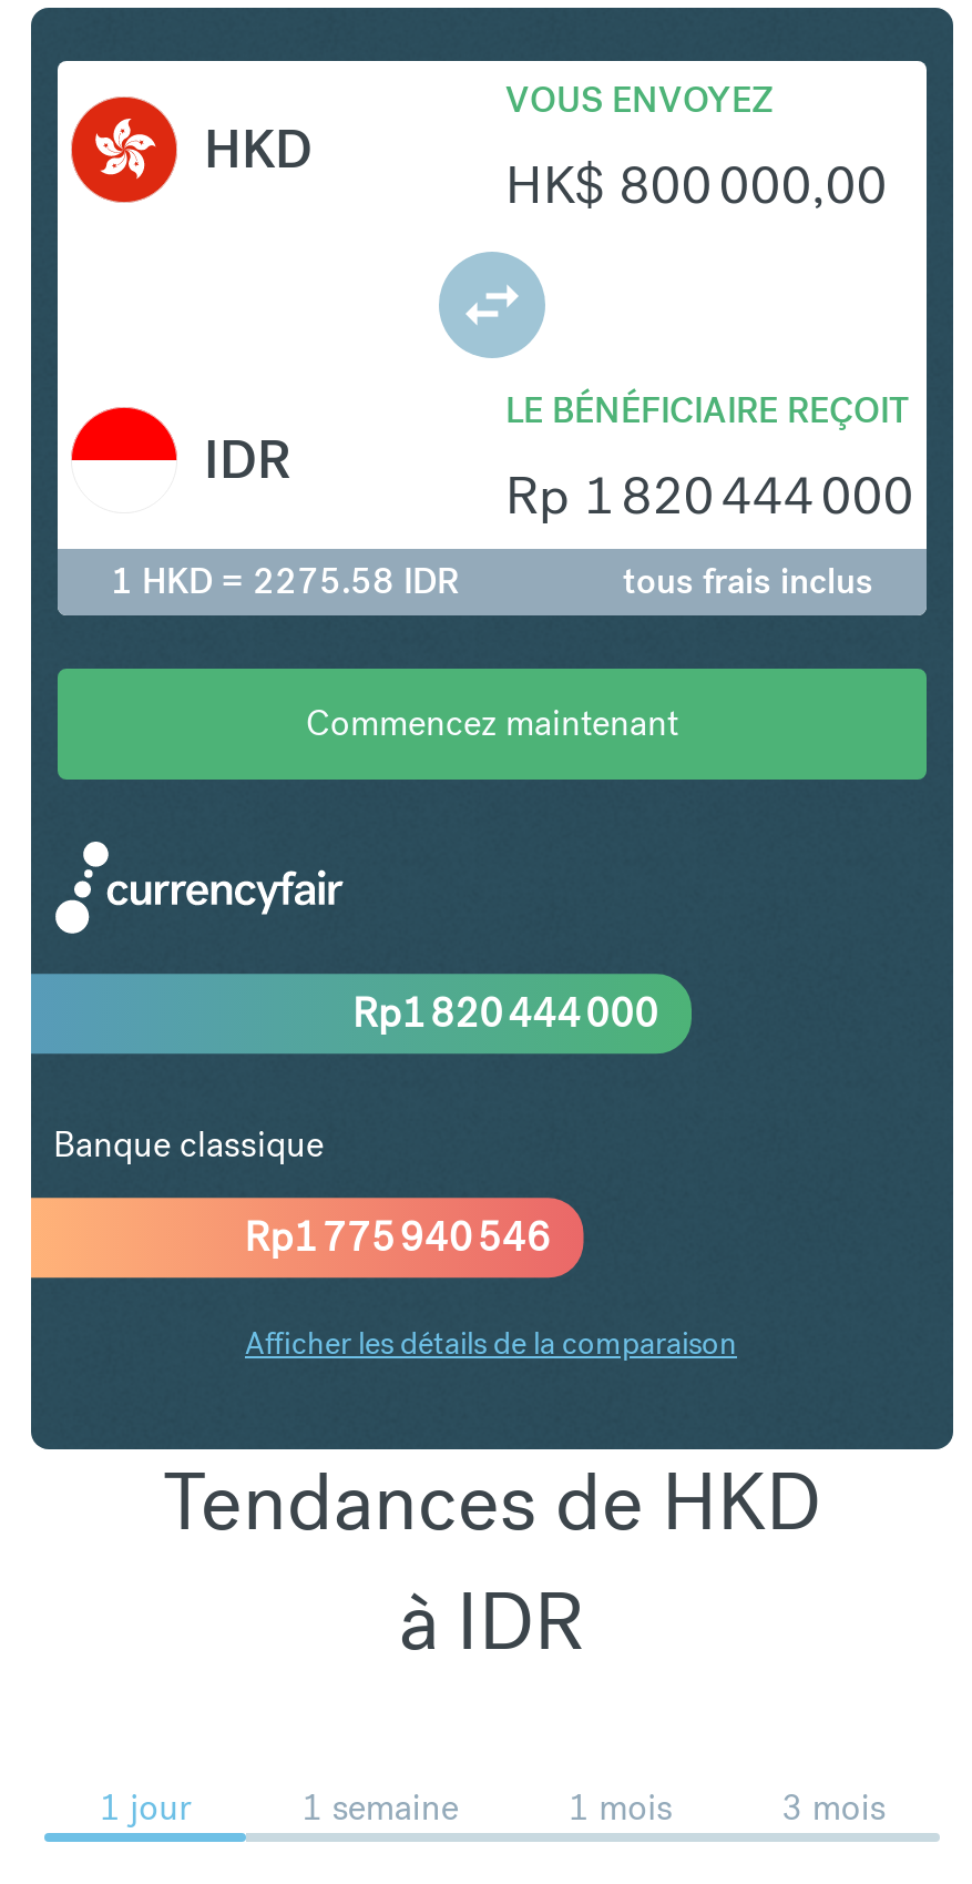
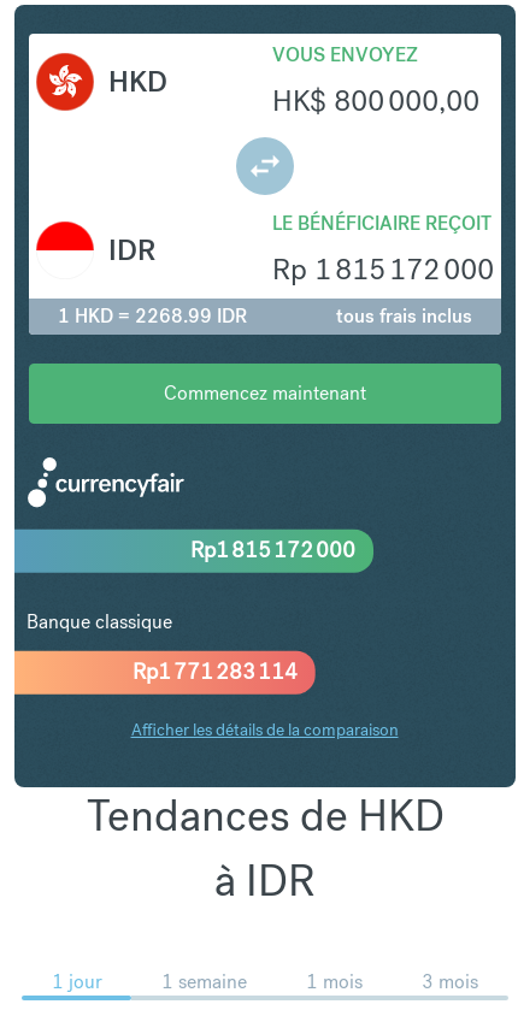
[505,459,913,528] Rp 1 820 444 000 -> [272,250,494,287] Rp 1 815 172 000
[111,557,459,603] 1 HKD = 2275.58 IDR -> [58,303,247,328] 1 HKD = 2268.99 IDR
[352,987,658,1038] Rp1 820 444 000 -> [190,536,355,563] Rp1 815 172 000
[244,1211,550,1262] Rp1 775 940 546 -> [132,657,297,685] Rp1 771 283 114

